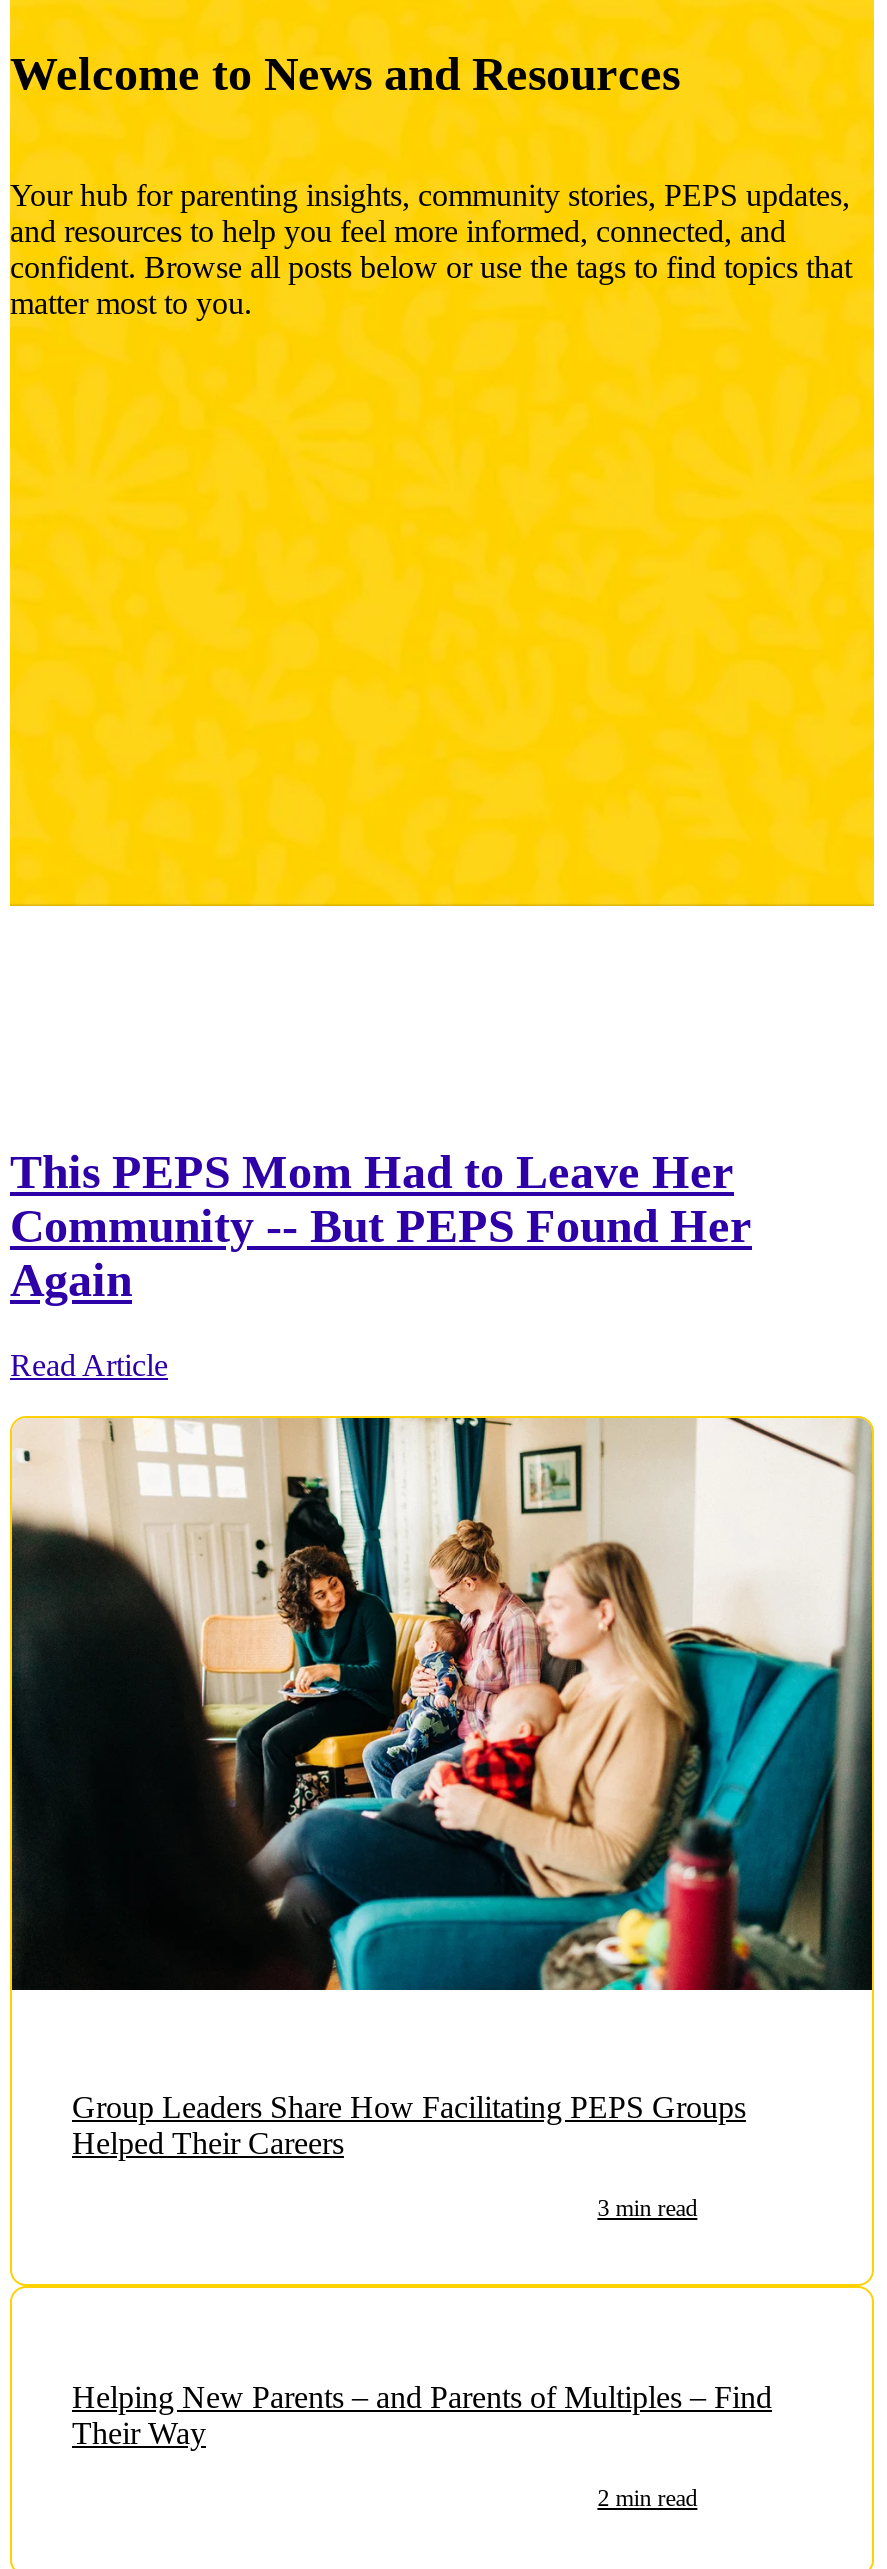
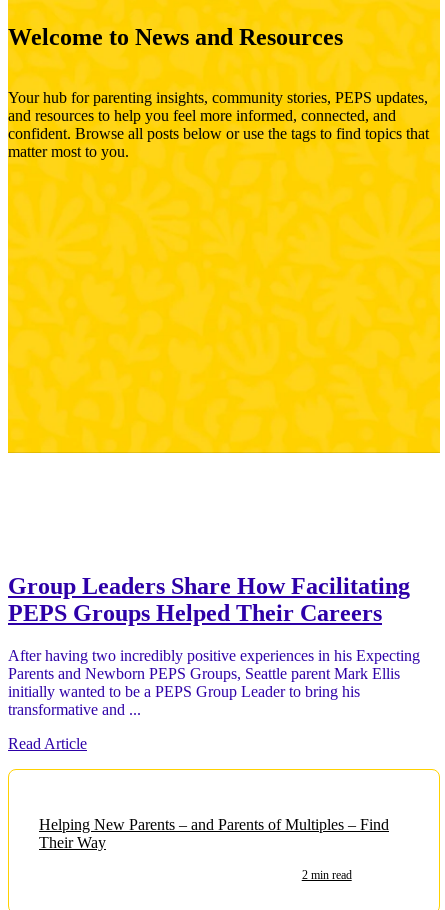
[10,1145,752,1305] This PEPS Mom Had to Leave Her | Community -- But PEPS Found Her | Again -> [8,573,420,718] Group Leaders Share How Facilitating | PEPS Groups Helped Their Careers | After having two incredibly positive experiences in his Expecting | Parents and Newborn PEPS Groups, Seattle parent Mark Ellis | initially wanted to be a PEPS Group Leader to bring his | transformative and ...
moved [10,1347,168,1381] -> [8,735,87,752]: Read Article
[10,1414,874,1992] [image] -> none
[72,2090,746,2222] Group Leaders Share How Facilitating PEPS Groups | Helped Their Careers | 3 min read -> none

